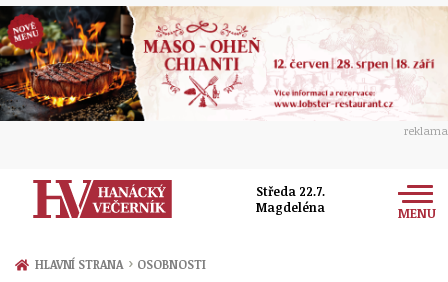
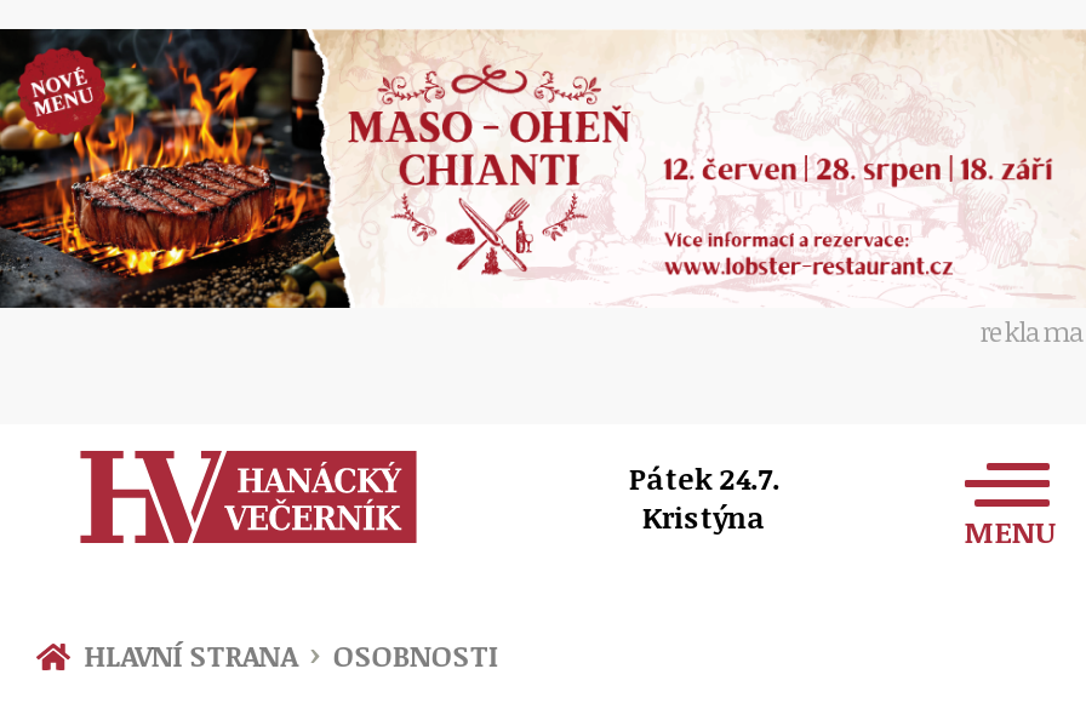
[256,183,325,215] Středa 22.7. | Magdeléna -> [629,459,780,537] Pátek 24.7. | Kristýna

